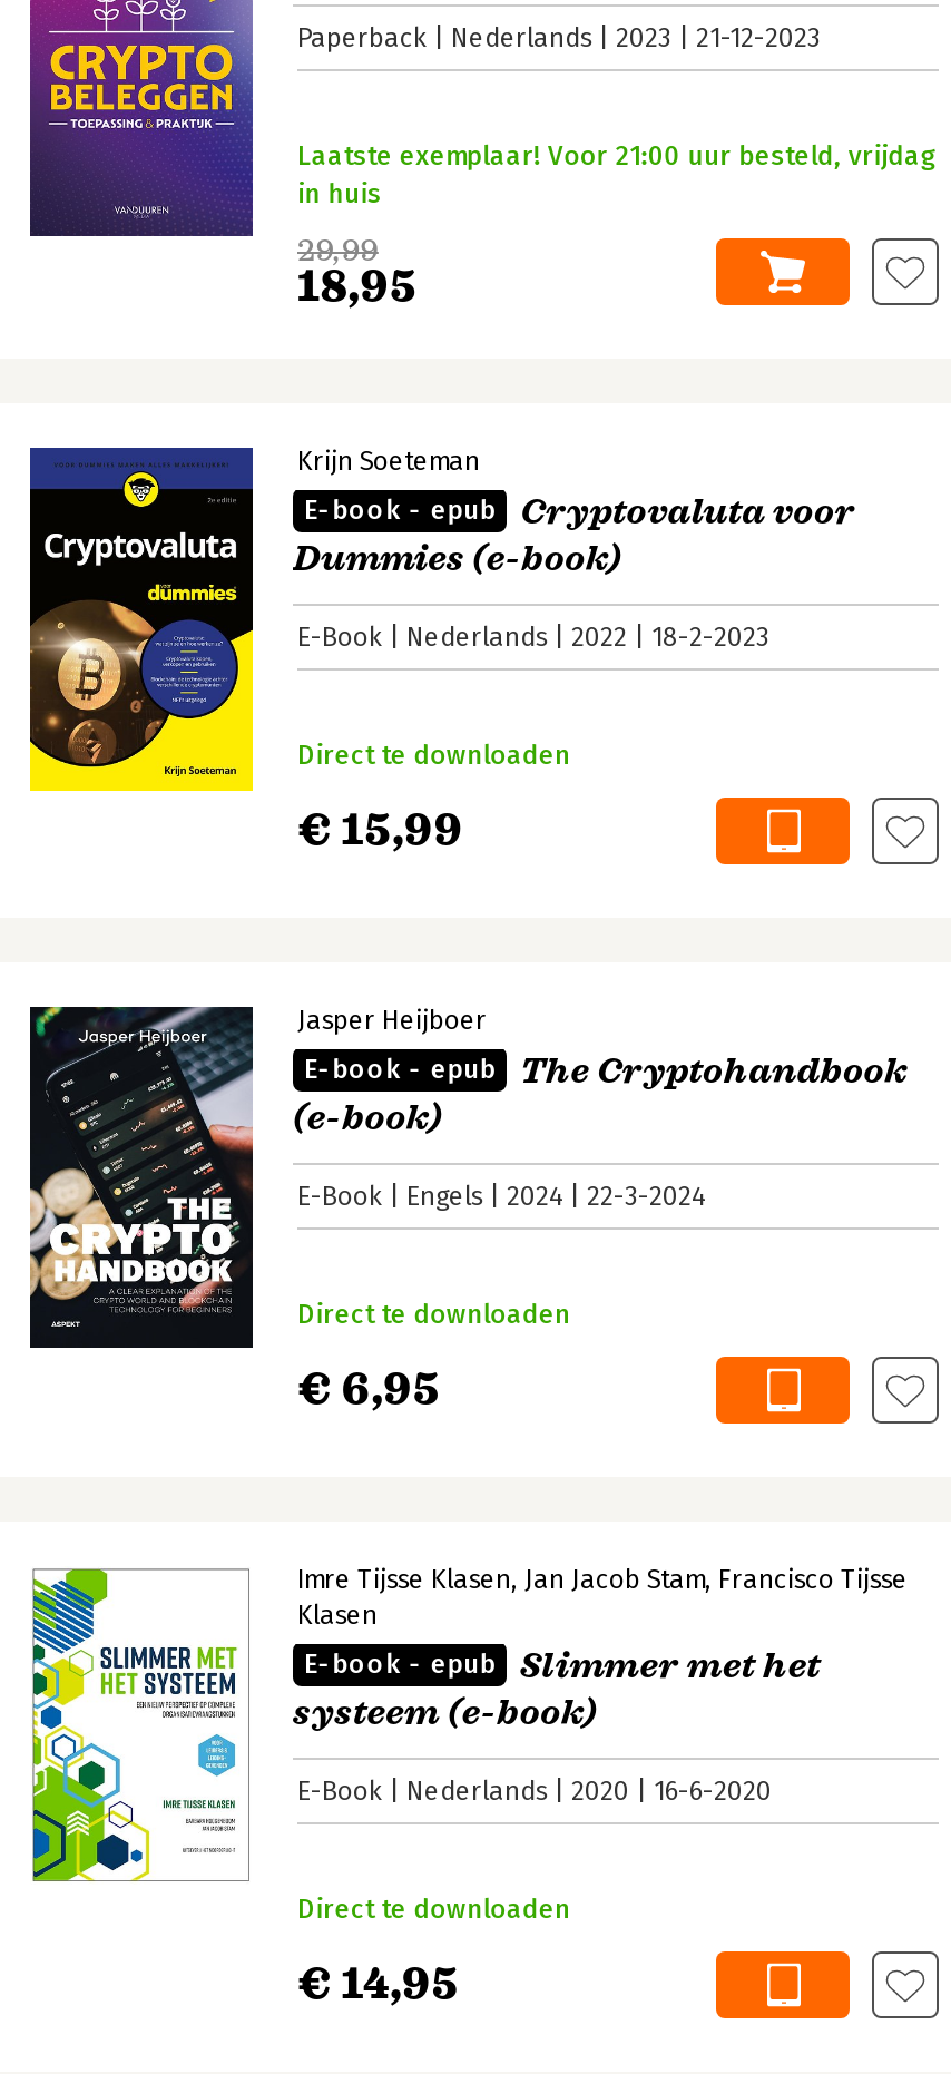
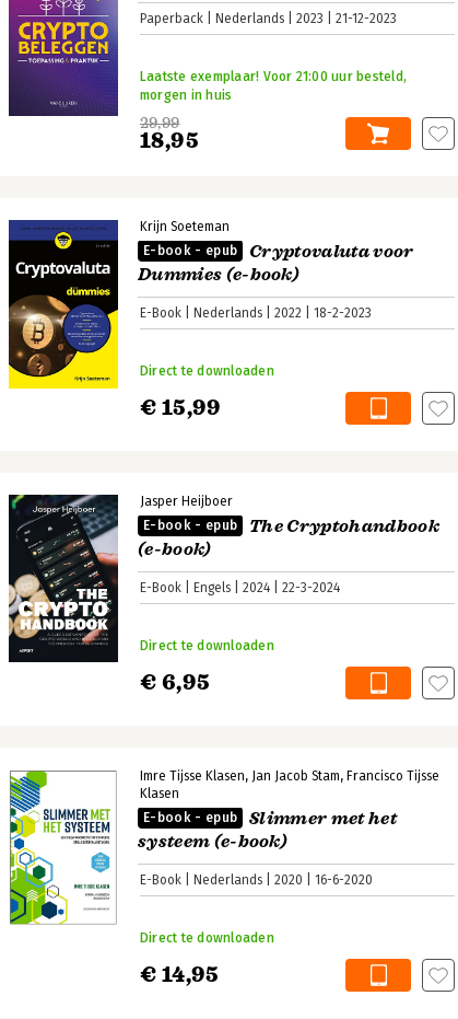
[297,140,937,209] Laatste exemplaar! Voor 21:00 uur besteld, vrijdag | in huis -> [140,69,407,103] Laatste exemplaar! Voor 21:00 uur besteld, | morgen in huis

